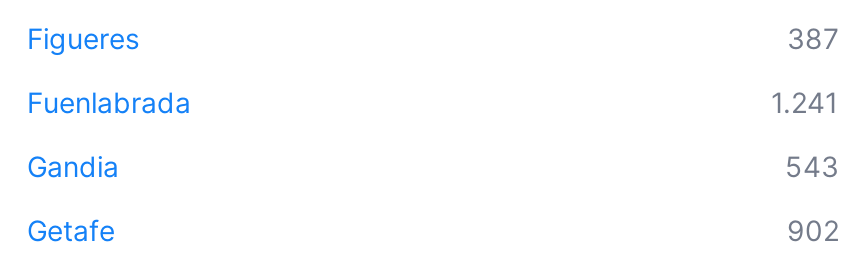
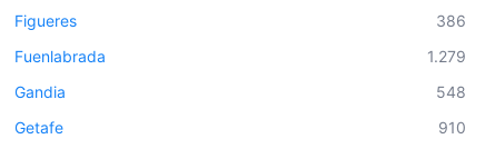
[787,20,839,54] 387 -> [436,11,466,30] 386
[771,84,839,118] 1.241 -> [427,46,466,65] 1.279
[785,148,839,182] 543 -> [436,82,466,101] 548
[787,212,839,246] 902 -> [438,117,466,136] 910

